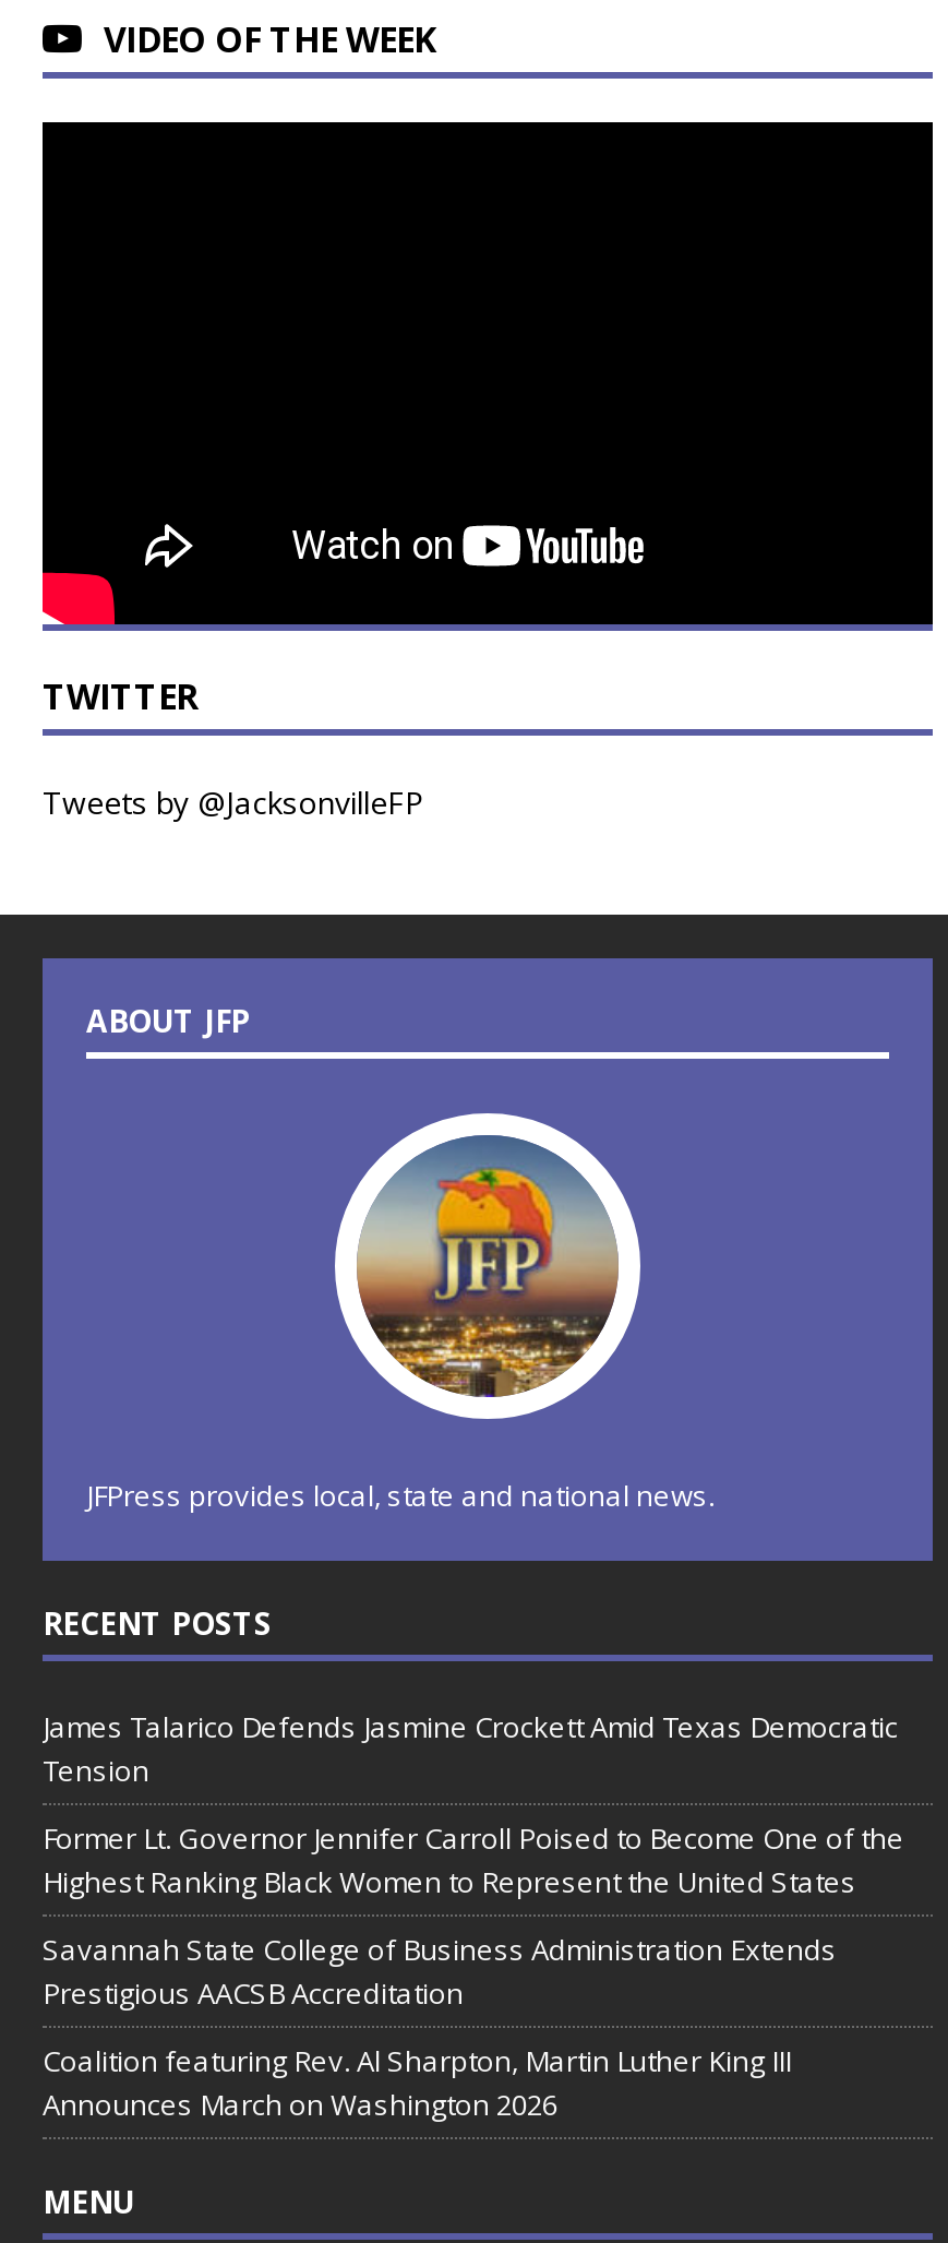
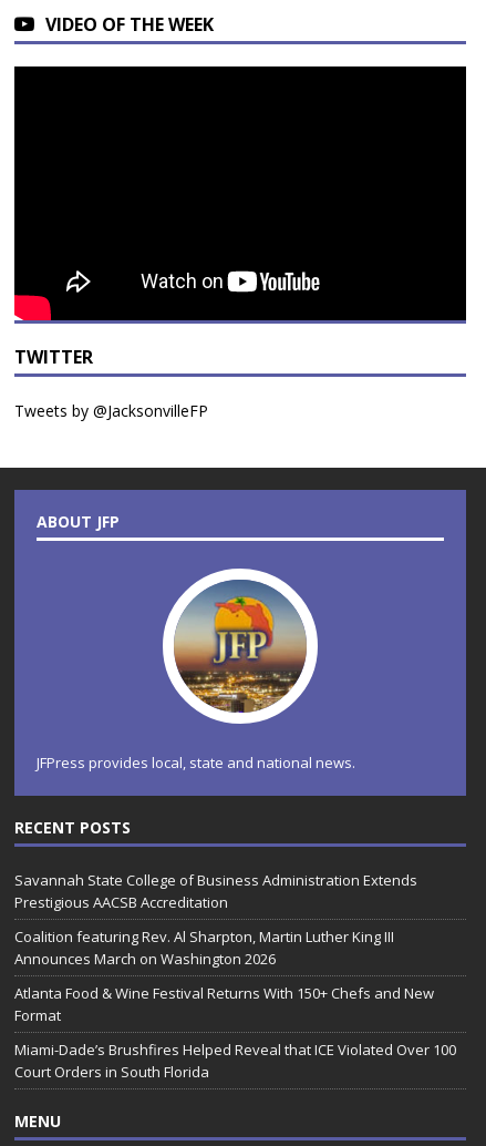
[43,1707,904,1901] James Talarico Defends Jasmine Crockett Amid Texas Democratic | Tension | Former Lt. Governor Jennifer Carroll Poised to Become One of the | Highest Ranking Black Women to Represent the United States -> none
moved [43,1929,837,2124] -> [14,870,417,969]: Savannah State College of Business Administration Extends | Prestigious AACSB Accreditation | Coalition featuring Rev. Al Sharpton, Martin Luther King III | Announces March on Washington 2026
none -> [14,983,456,1082] Atlanta Food & Wine Festival Returns With 150+ Chefs and New | Format | Miami-Dade’s Brushfires Helped Reveal that ICE Violated Over 100 | Court Orders in South Florida

